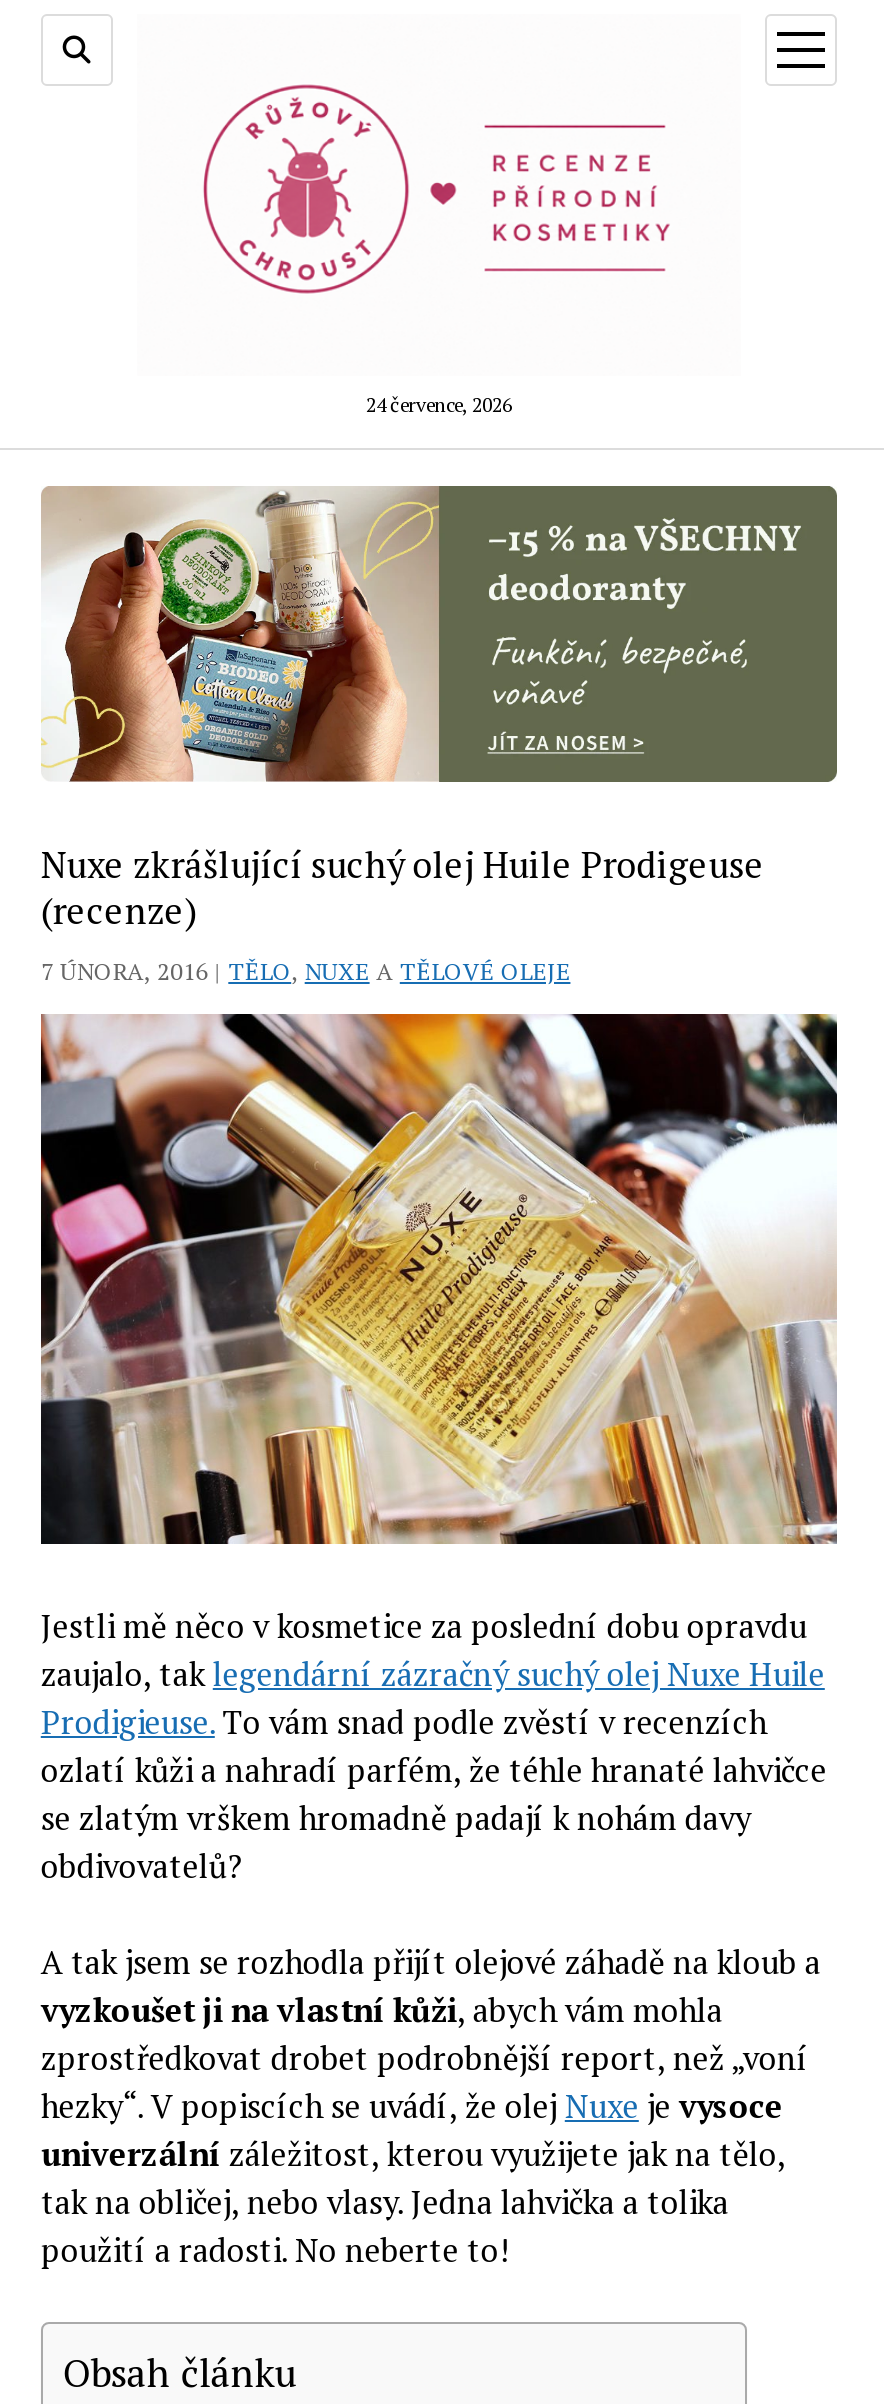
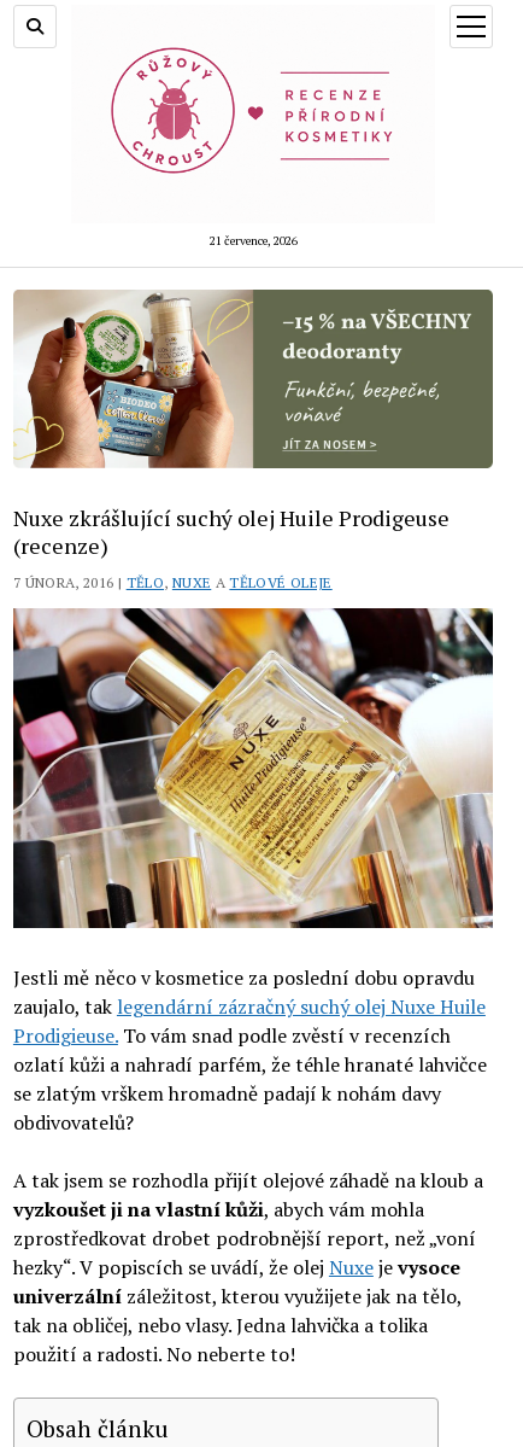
[366,393,512,419] 24 července, 2026 -> [209,233,297,249] 21 července, 2026

